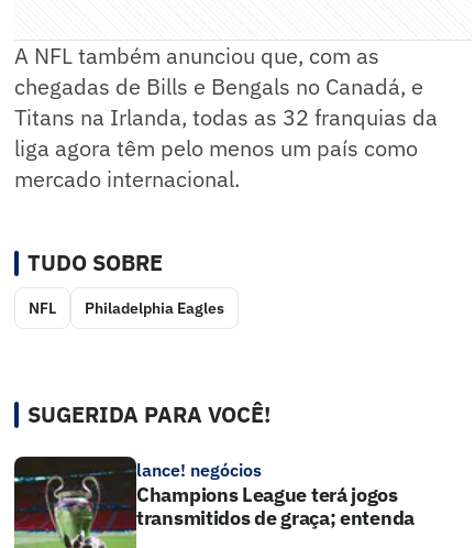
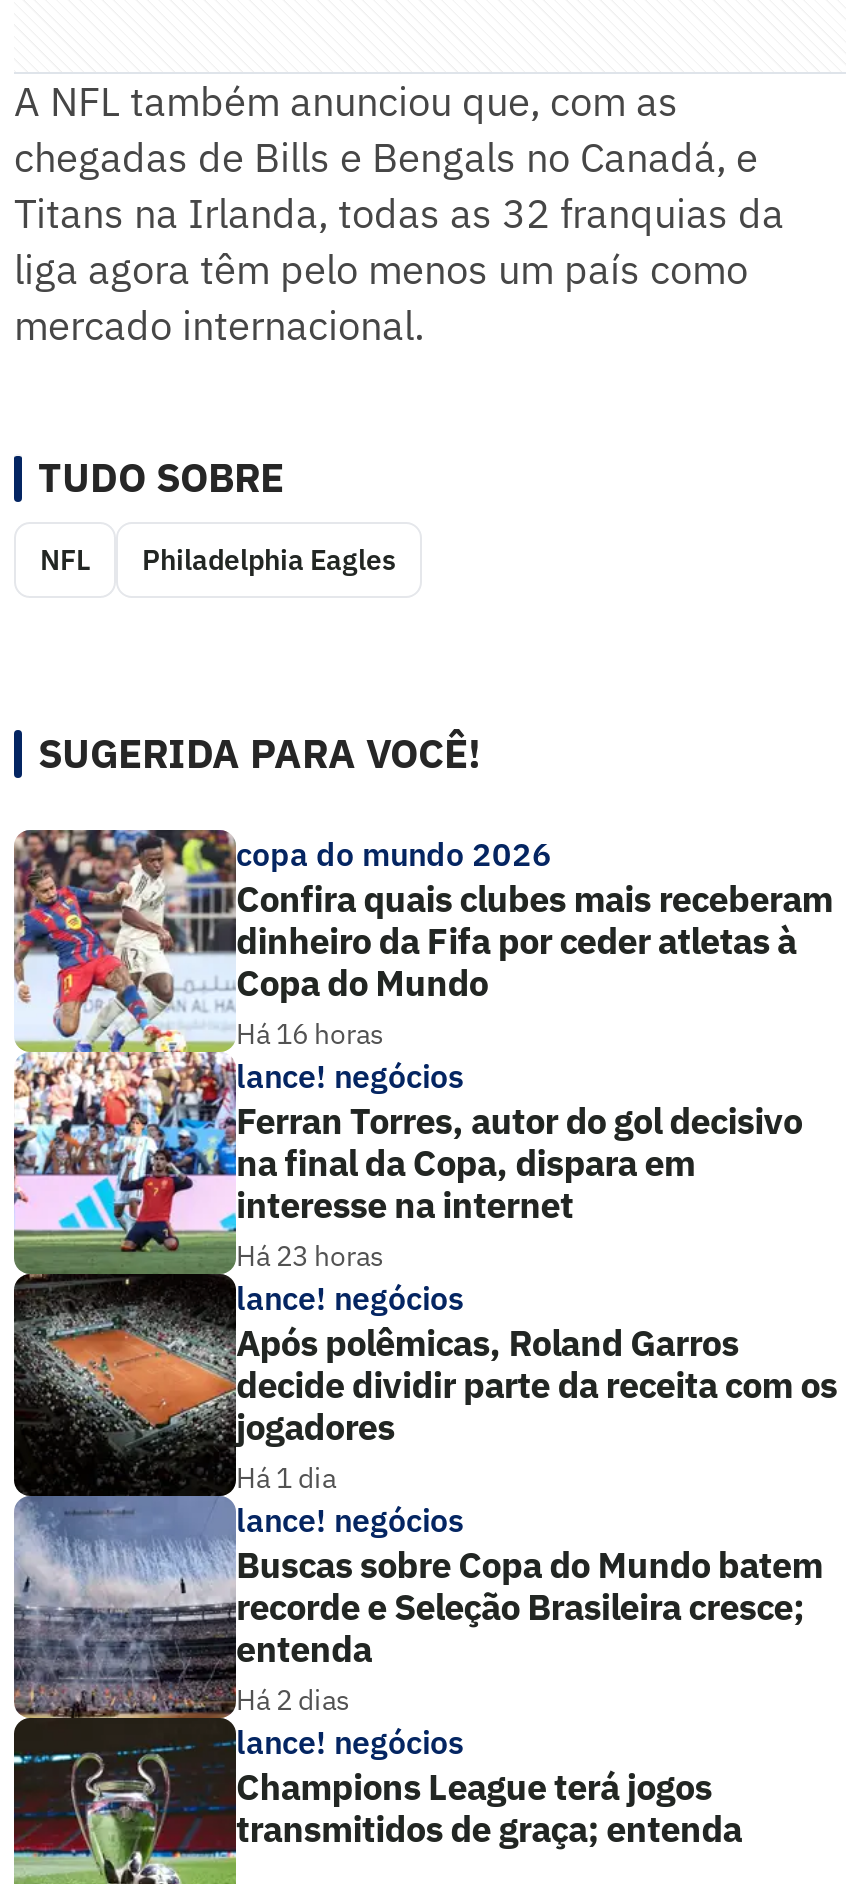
none -> [12,828,837,1720] [image] | copa do mundo 2026 | Confira quais clubes mais receberam | dinheiro da Fifa por ceder atletas à | Copa do Mundo | Há 16 horas | lance! negócios | Ferran Torres, autor do gol decisivo | na final da Copa, dispara em | interesse na internet | Há 23 horas | lance! negócios | Após polêmicas, Roland Garros | decide dividir parte da receita com os | jogadores | Há 1 dia | lance! negócios | Buscas sobre Copa do Mundo batem | recorde e Seleção Brasileira cresce; | entenda | Há 2 dias

